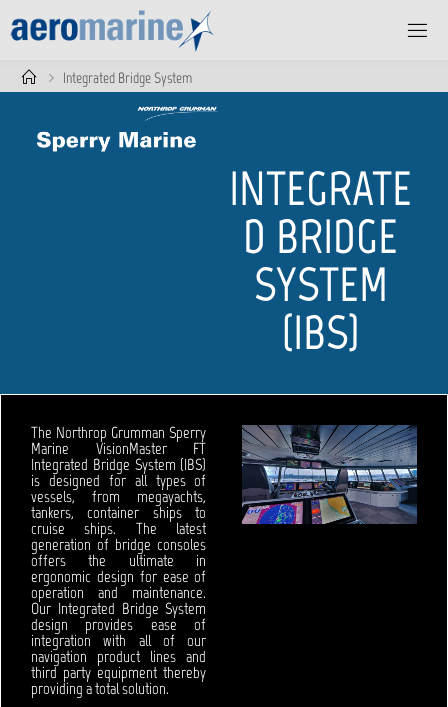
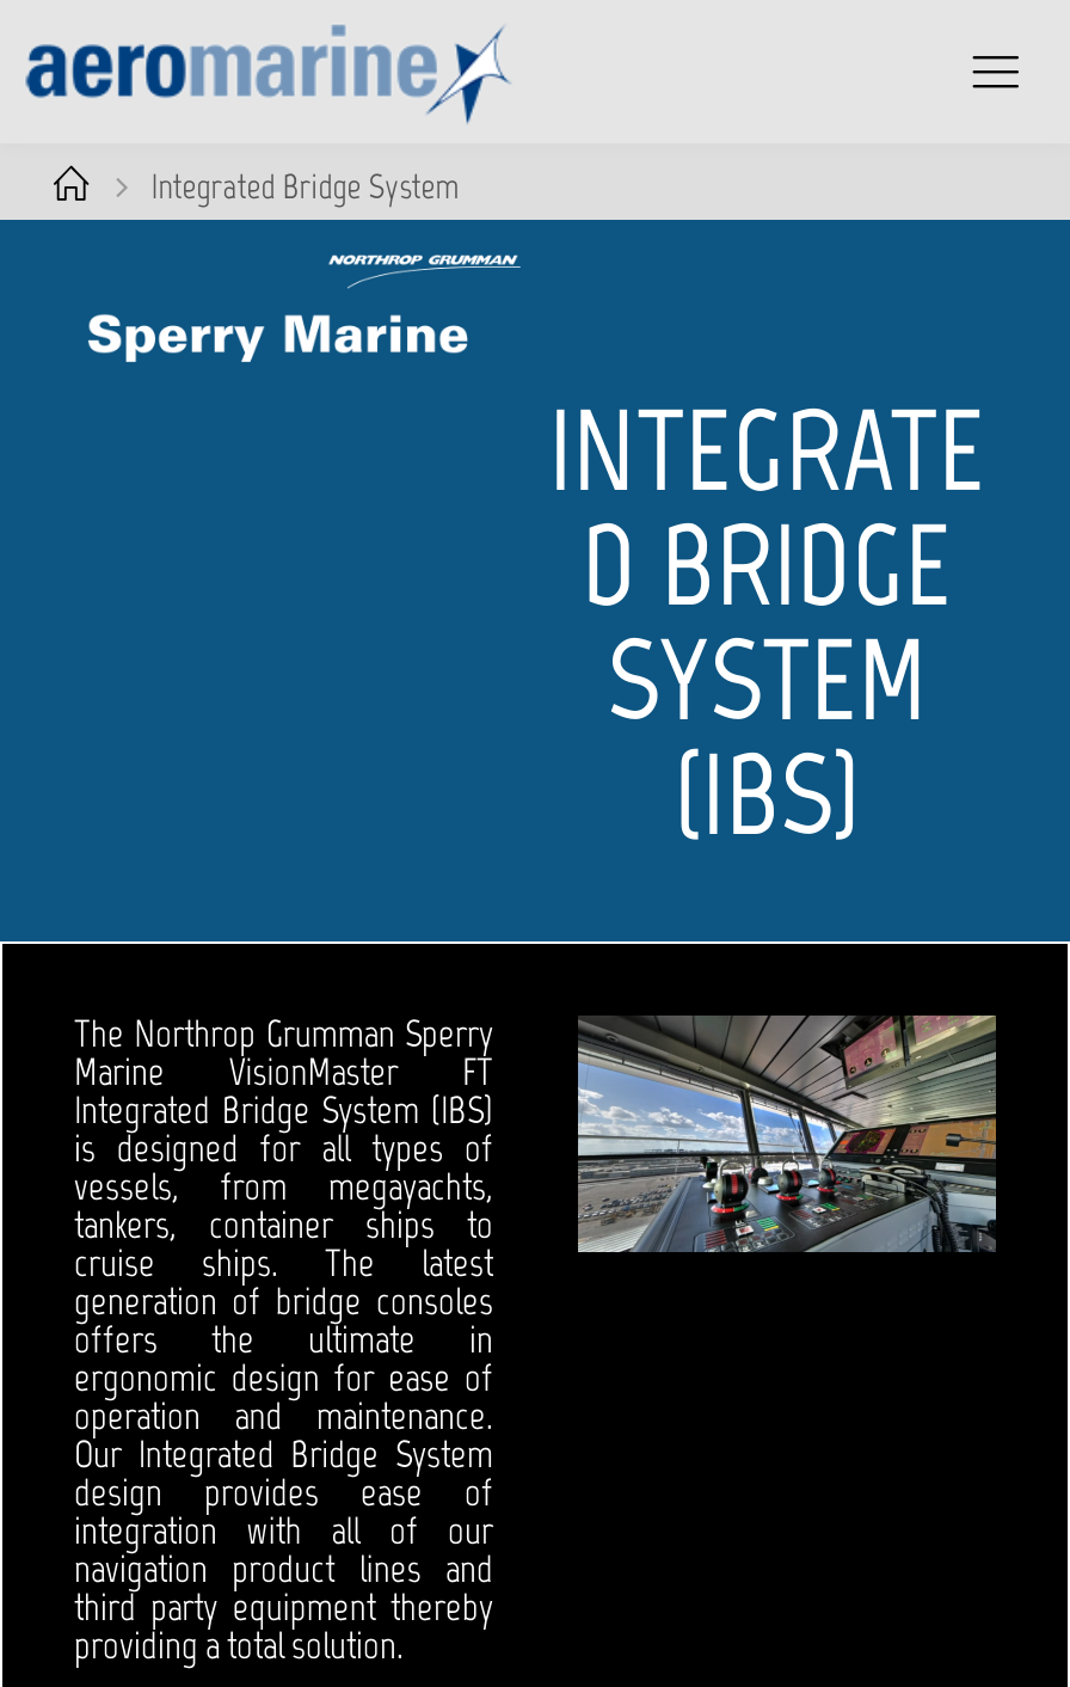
[242,424,418,525] [image] -> [576,1013,998,1254] [image]

